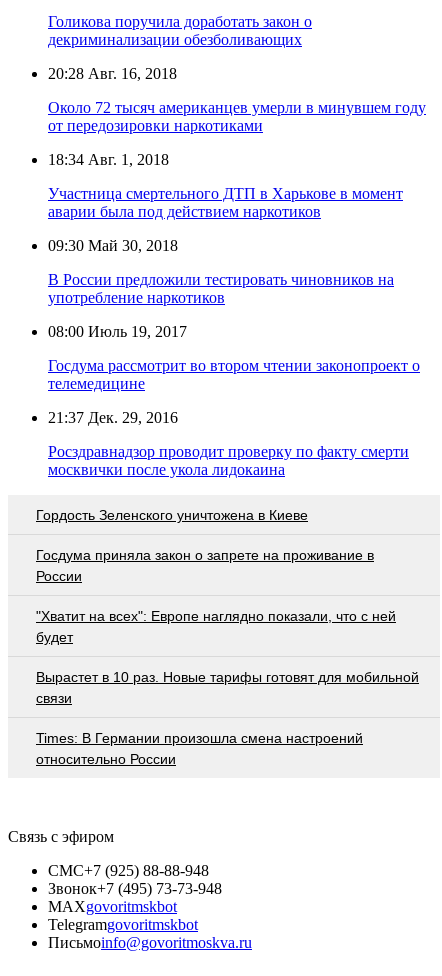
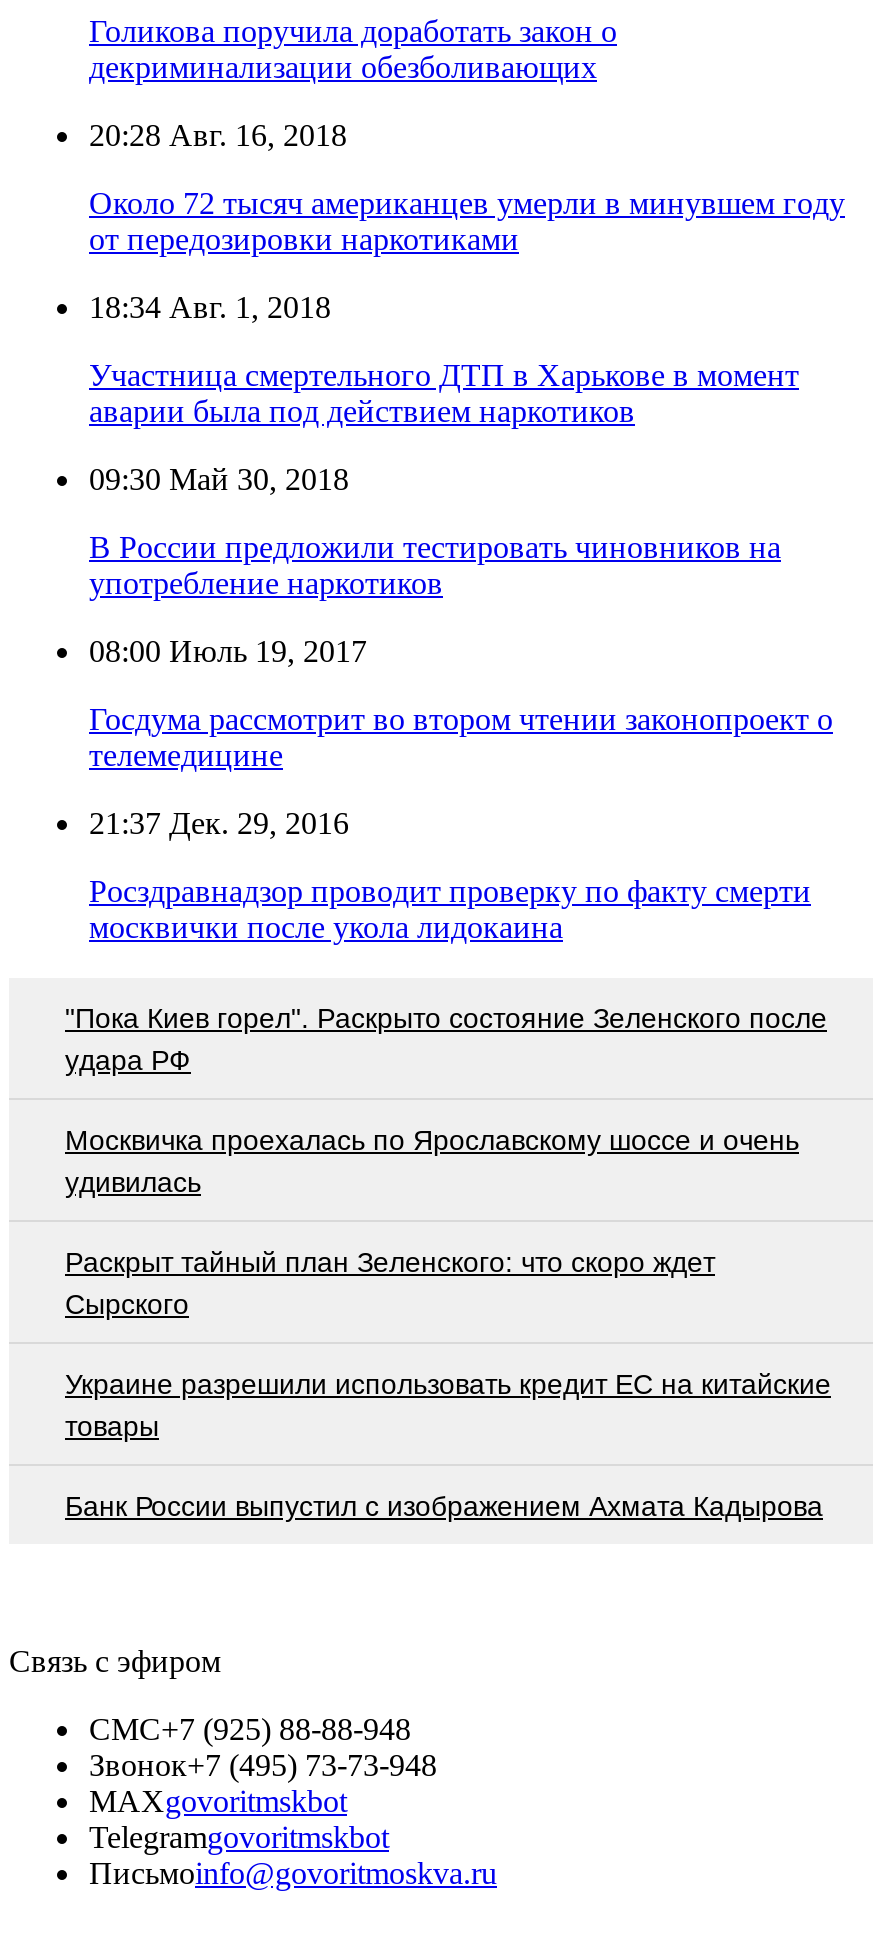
[36,507,308,523] Гордость Зеленского уничтожена в Киеве -> [65,1001,827,1075] "Пока Киев горел". Раскрыто состояние Зеленского после | удара РФ
[36,547,374,584] Госдума приняла закон о запрете на проживание в | России -> [65,1123,799,1197] Москвичка проехалась по Ярославскому шоссе и очень | удивилась
[36,608,396,645] "Хватит на всех": Европе наглядно показали, что с ней | будет -> [65,1245,715,1319] Раскрыт тайный план Зеленского: что скоро ждет | Сырского
[36,669,419,706] Вырастет в 10 раз. Новые тарифы готовят для мобильной | связи -> [65,1367,831,1441] Украине разрешили использовать кредит ЕС на китайские | товары
[36,730,363,767] Times: В Германии произошла смена настроений | относительно России -> [65,1489,823,1521] Банк России выпустил c изображением Ахмата Кадырова

